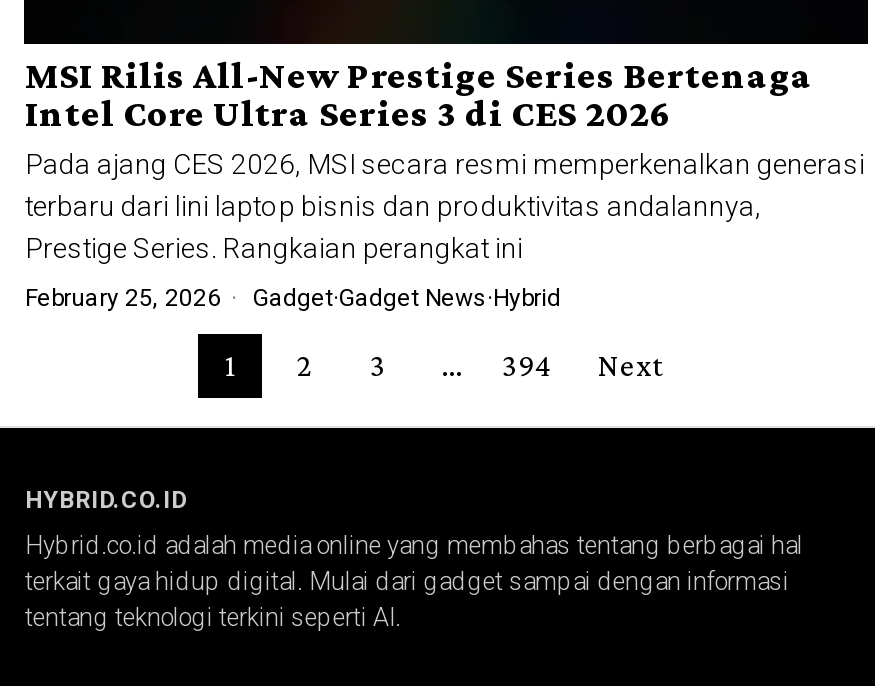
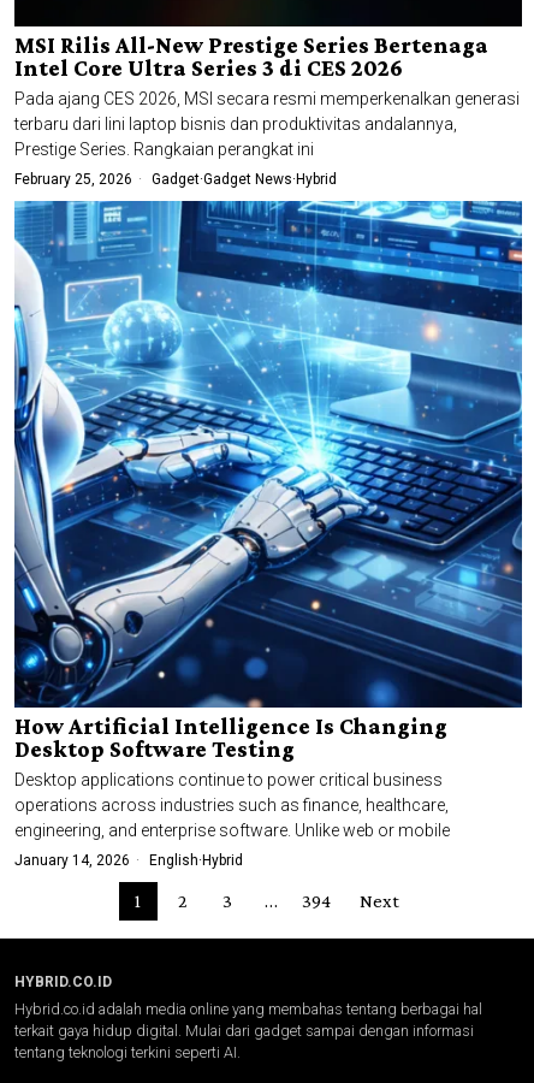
none -> [13,200,523,869] [image] | How Artificial Intelligence Is Changing | Desktop Software Testing | Desktop applications continue to power critical business | operations across industries such as finance, healthcare, | engineering, and enterprise software. Unlike web or mobile | January 14, 2026 | English·Hybrid

